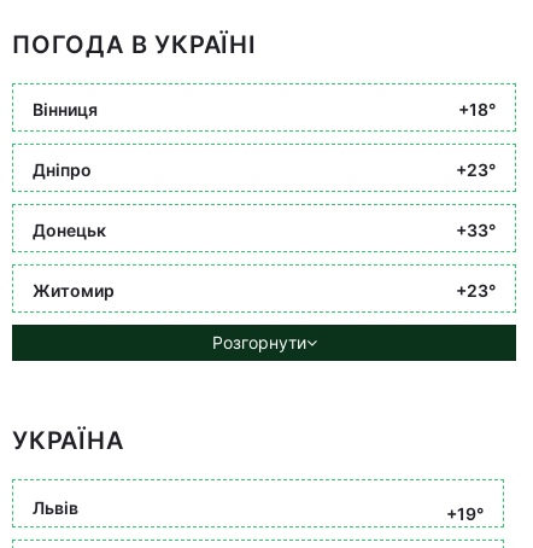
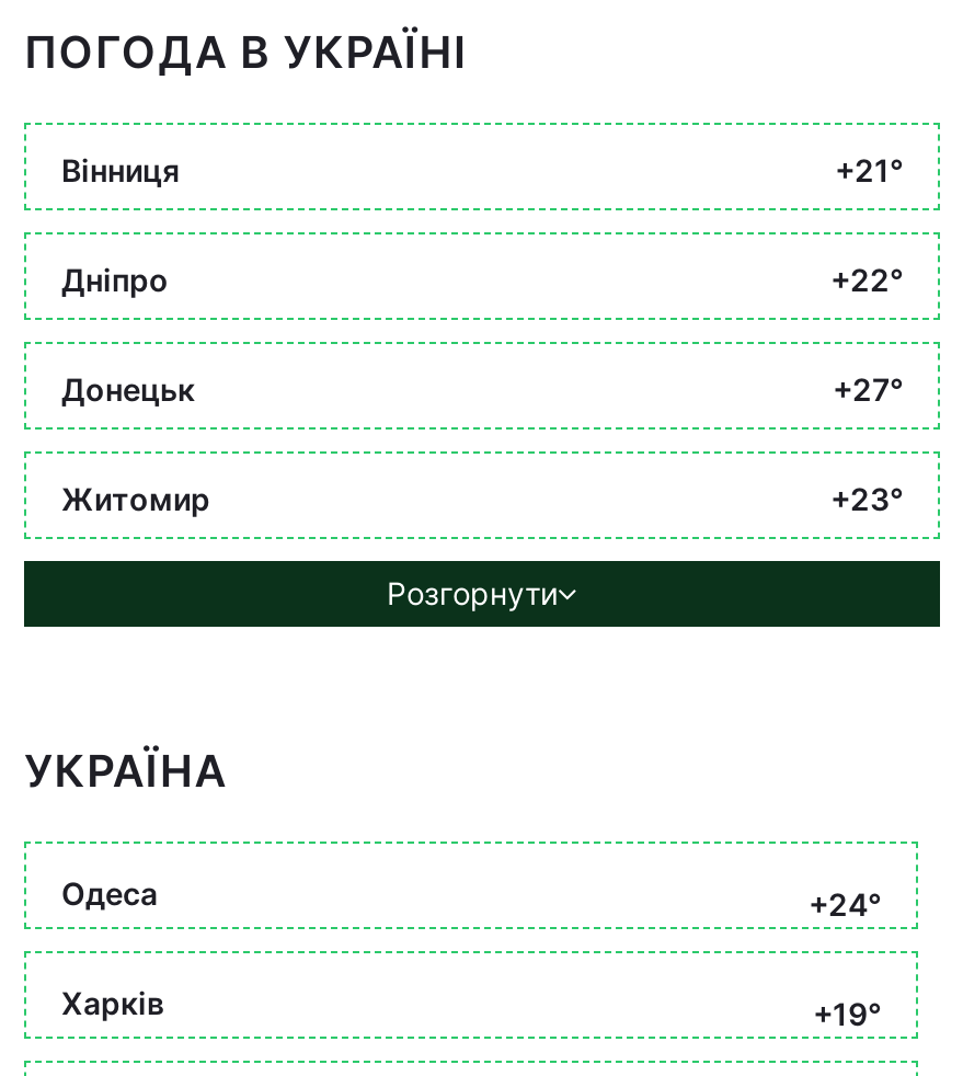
[458,98,496,119] +18° -> [835,150,903,187] +21°
[456,159,496,179] +23° -> [830,260,903,297] +22°
[456,219,496,240] +33° -> [833,369,903,407] +27°
[33,497,78,517] Львів -> [61,873,881,1020] Одеса | +24° | Харків

